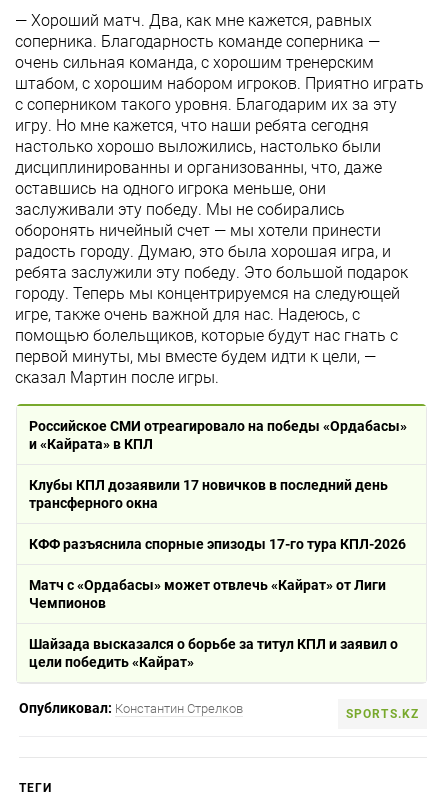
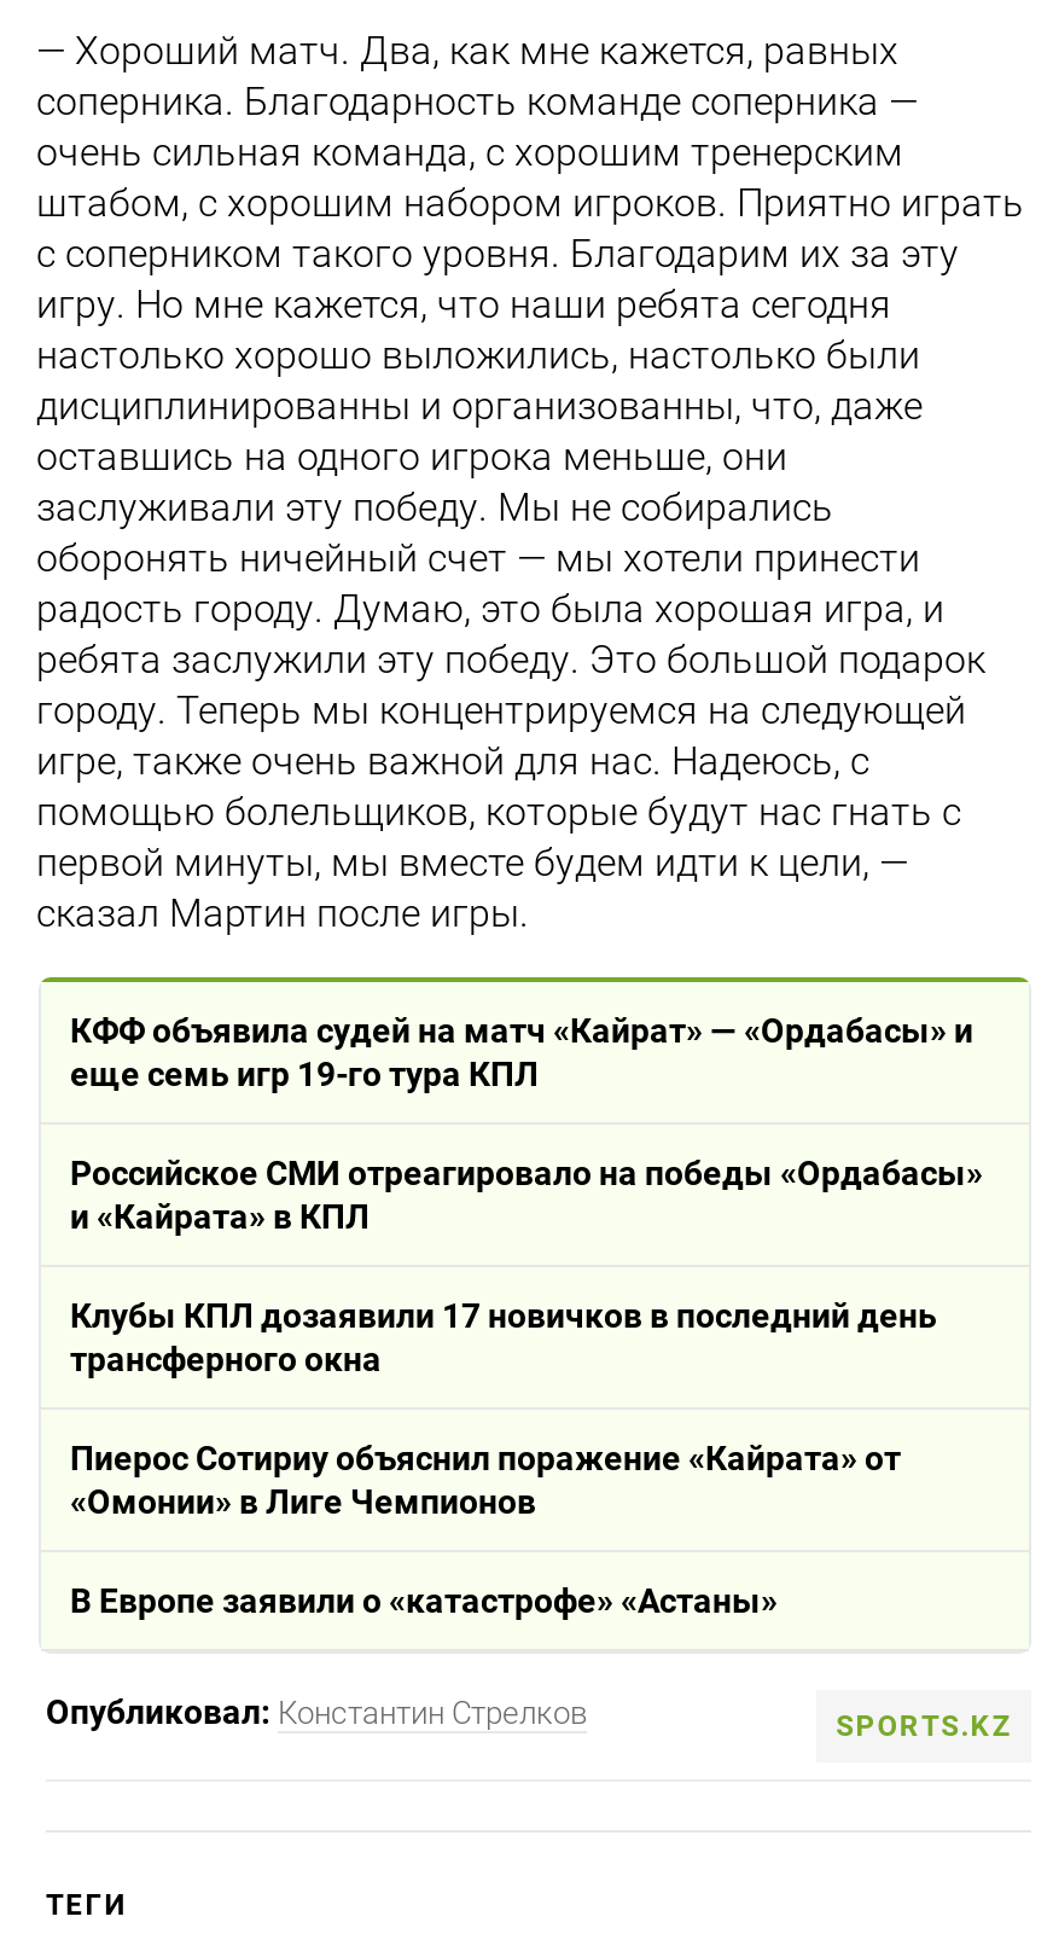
none -> [70,1011,973,1093] КФФ объявила судей на матч «Кайрат» — «Ордабасы» и | еще семь игр 19-го тура КПЛ
moved [29,418,407,511] -> [70,1154,983,1378]: Российское СМИ отреагировало на победы «Ордабасы» | и «Кайрата» в КПЛ | Клубы КПЛ дозаявили 17 новичков в последний день | трансферного окна
[29,536,406,670] КФФ разъяснила спорные эпизоды 17-го тура КПЛ-2026 | Матч с «Ордабасы» может отвлечь «Кайрат» от Лиги | Чемпионов | Шайзада высказался о борьбе за титул КПЛ и заявил о | цели победить «Кайрат» -> [70,1439,901,1620] Пиерос Сотириу объяснил поражение «Кайрата» от | «Омонии» в Лиге Чемпионов | В Европе заявили о «катастрофе» «Астаны»

